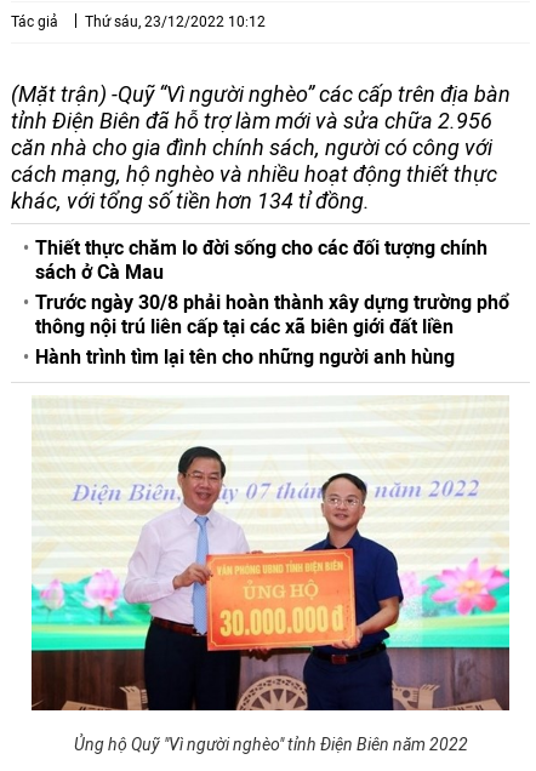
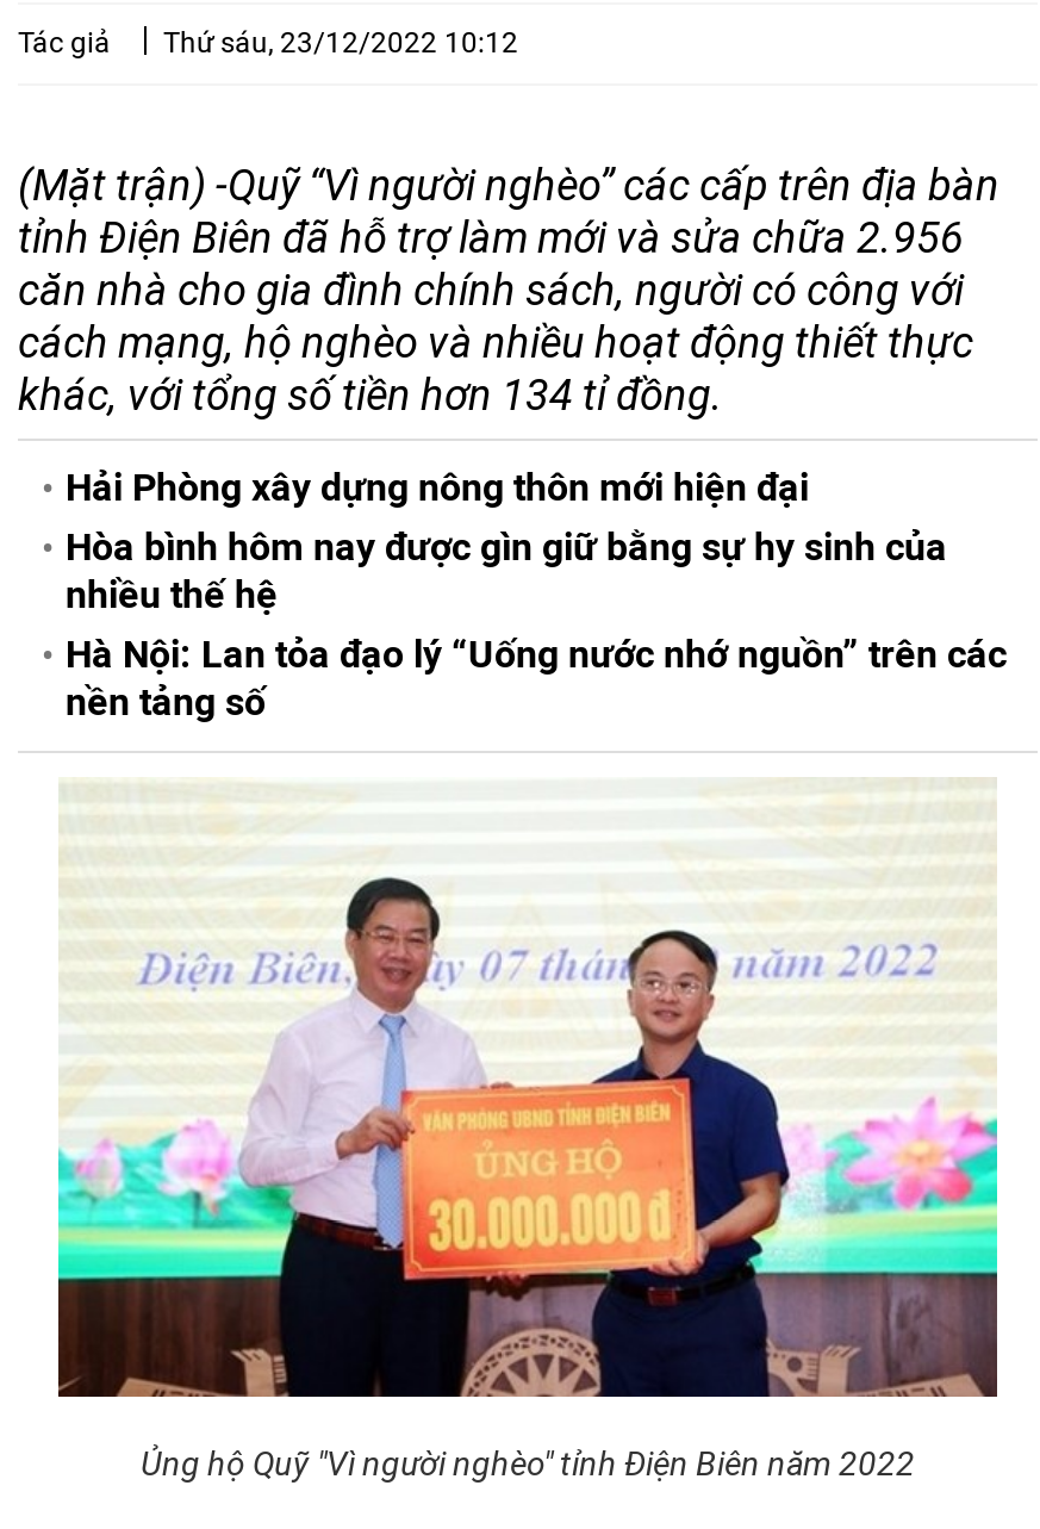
[35,236,509,369] Thiết thực chăm lo đời sống cho các đối tượng chính | sách ở Cà Mau | Trước ngày 30/8 phải hoàn thành xây dựng trường phổ | thông nội trú liên cấp tại các xã biên giới đất liền | Hành trình tìm lại tên cho những người anh hùng -> [66,465,1007,725] Hải Phòng xây dựng nông thôn mới hiện đại | Hòa bình hôm nay được gìn giữ bằng sự hy sinh của | nhiều thế hệ | Hà Nội: Lan tỏa đạo lý “Uống nước nhớ nguồn” trên các | nền tảng số

